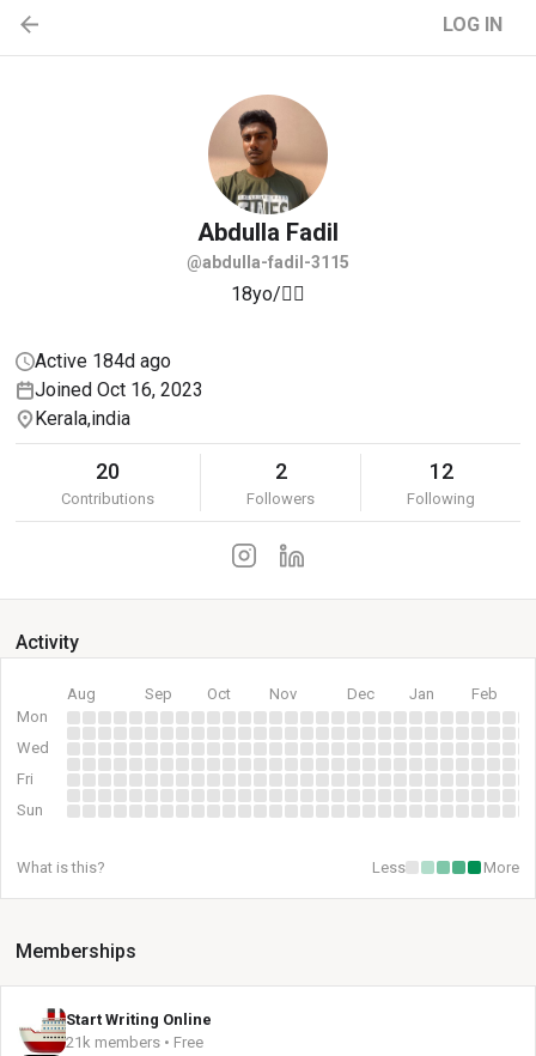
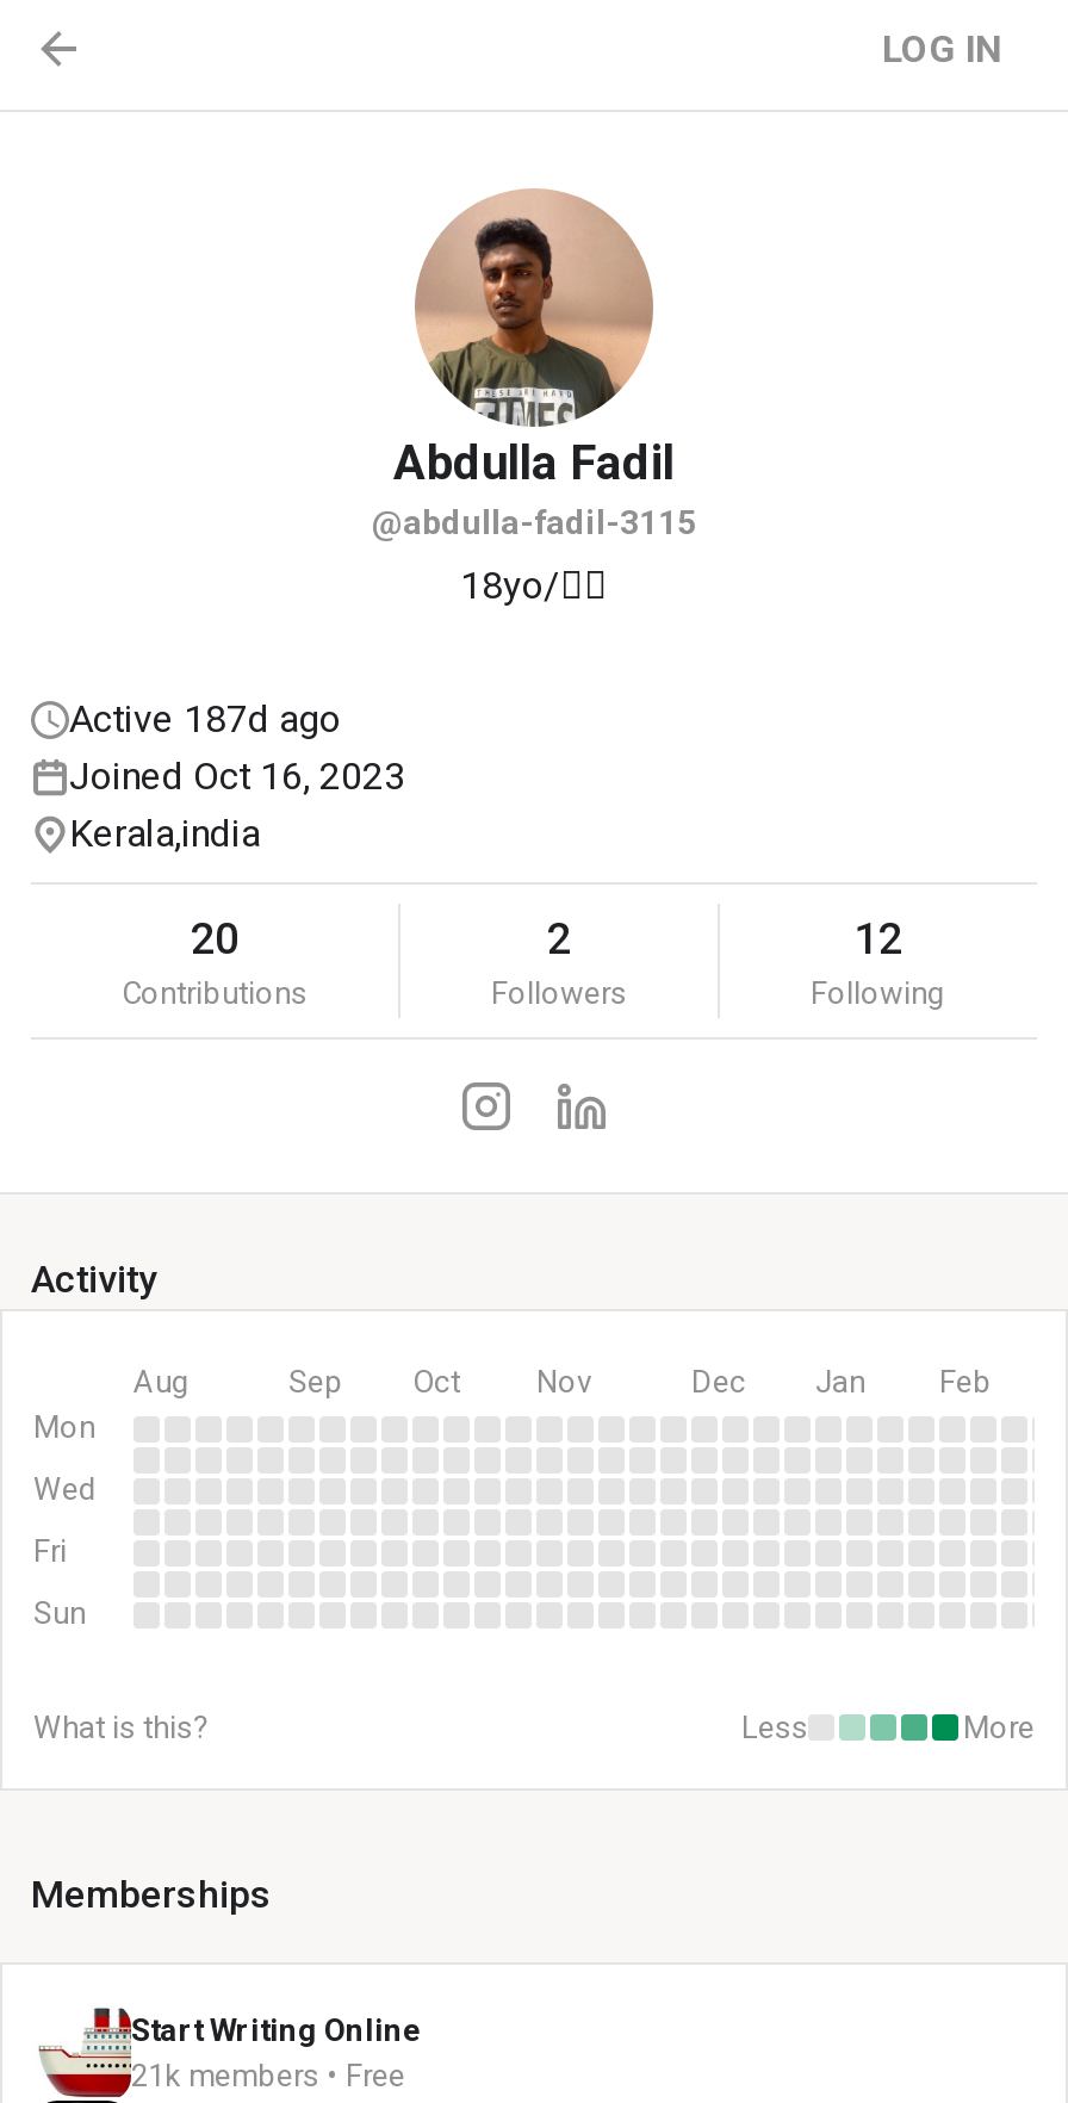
[35,350,171,372] Active 184d ago -> [69,696,341,742] Active 187d ago

